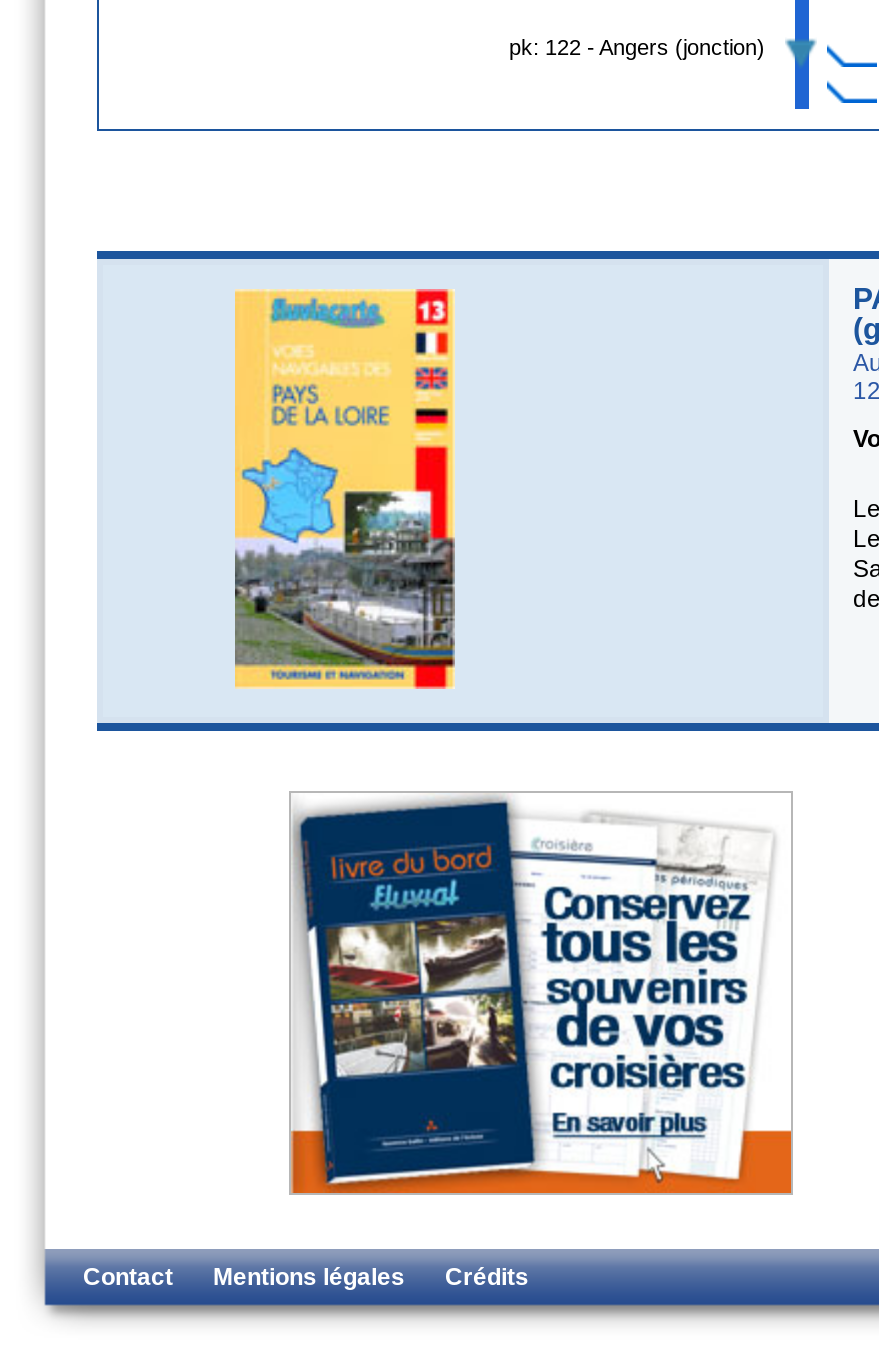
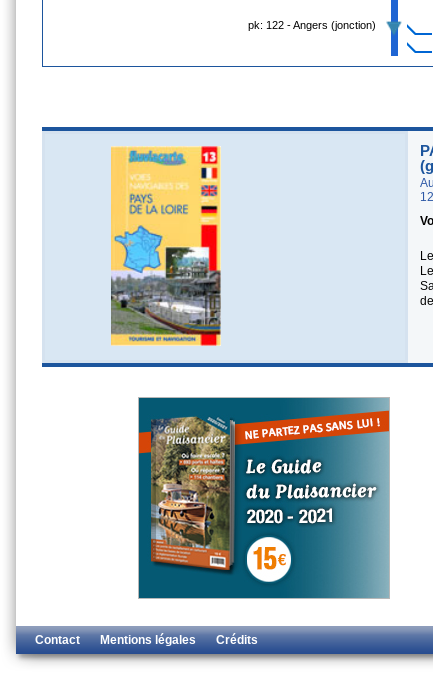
[289,793,793,1195] [image] -> [138,397,390,599] [image]

